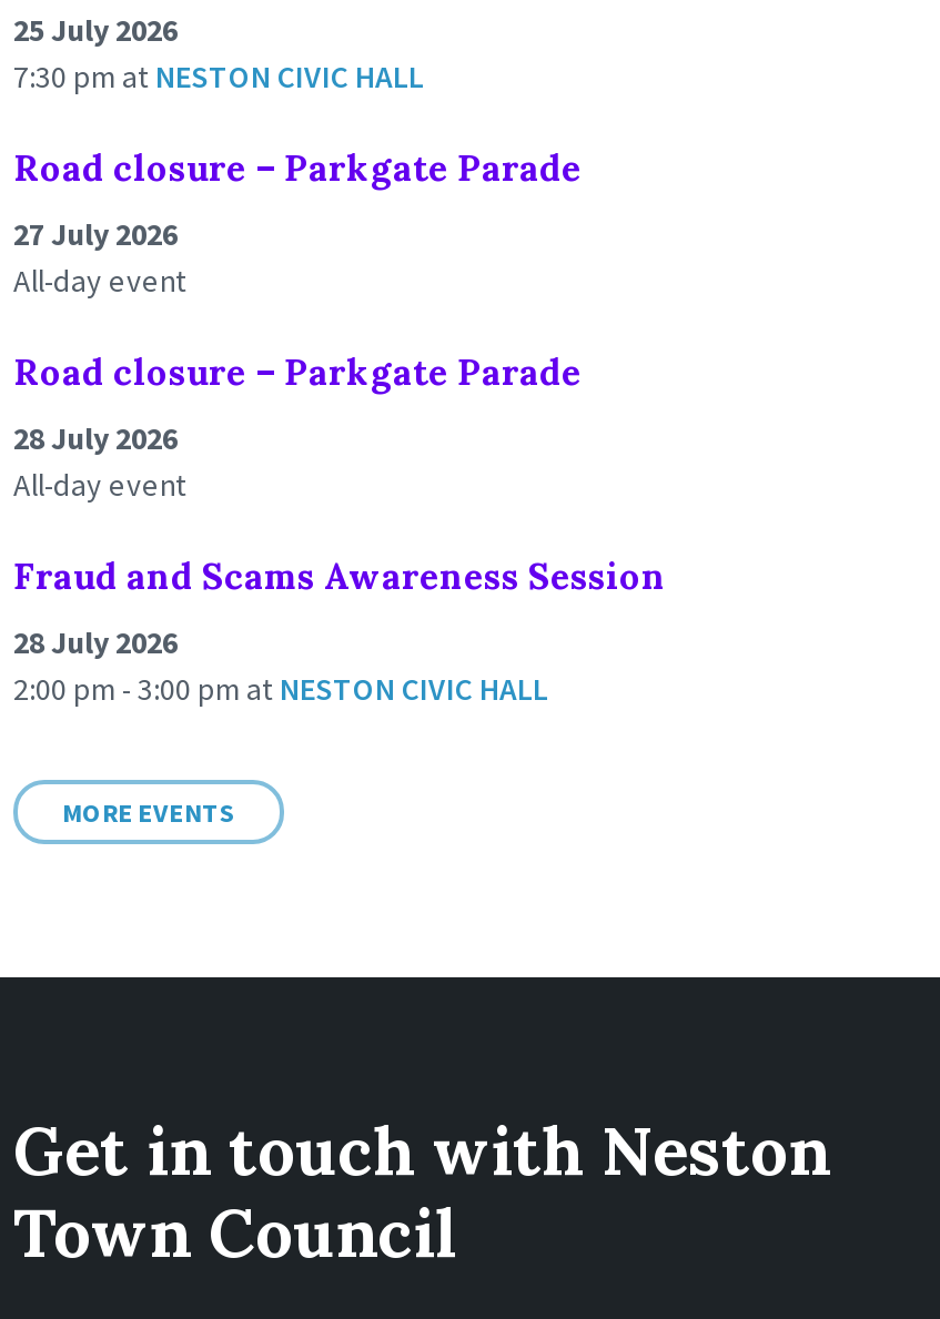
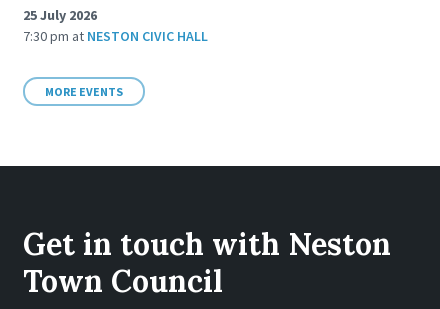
[13,145,666,709] Road closure – Parkgate Parade | 27 July 2026 | All-day event | Road closure – Parkgate Parade | 28 July 2026 | All-day event | Fraud and Scams Awareness Session | 28 July 2026 | 2:00 pm - 3:00 pm at NESTON CIVIC HALL -> none

